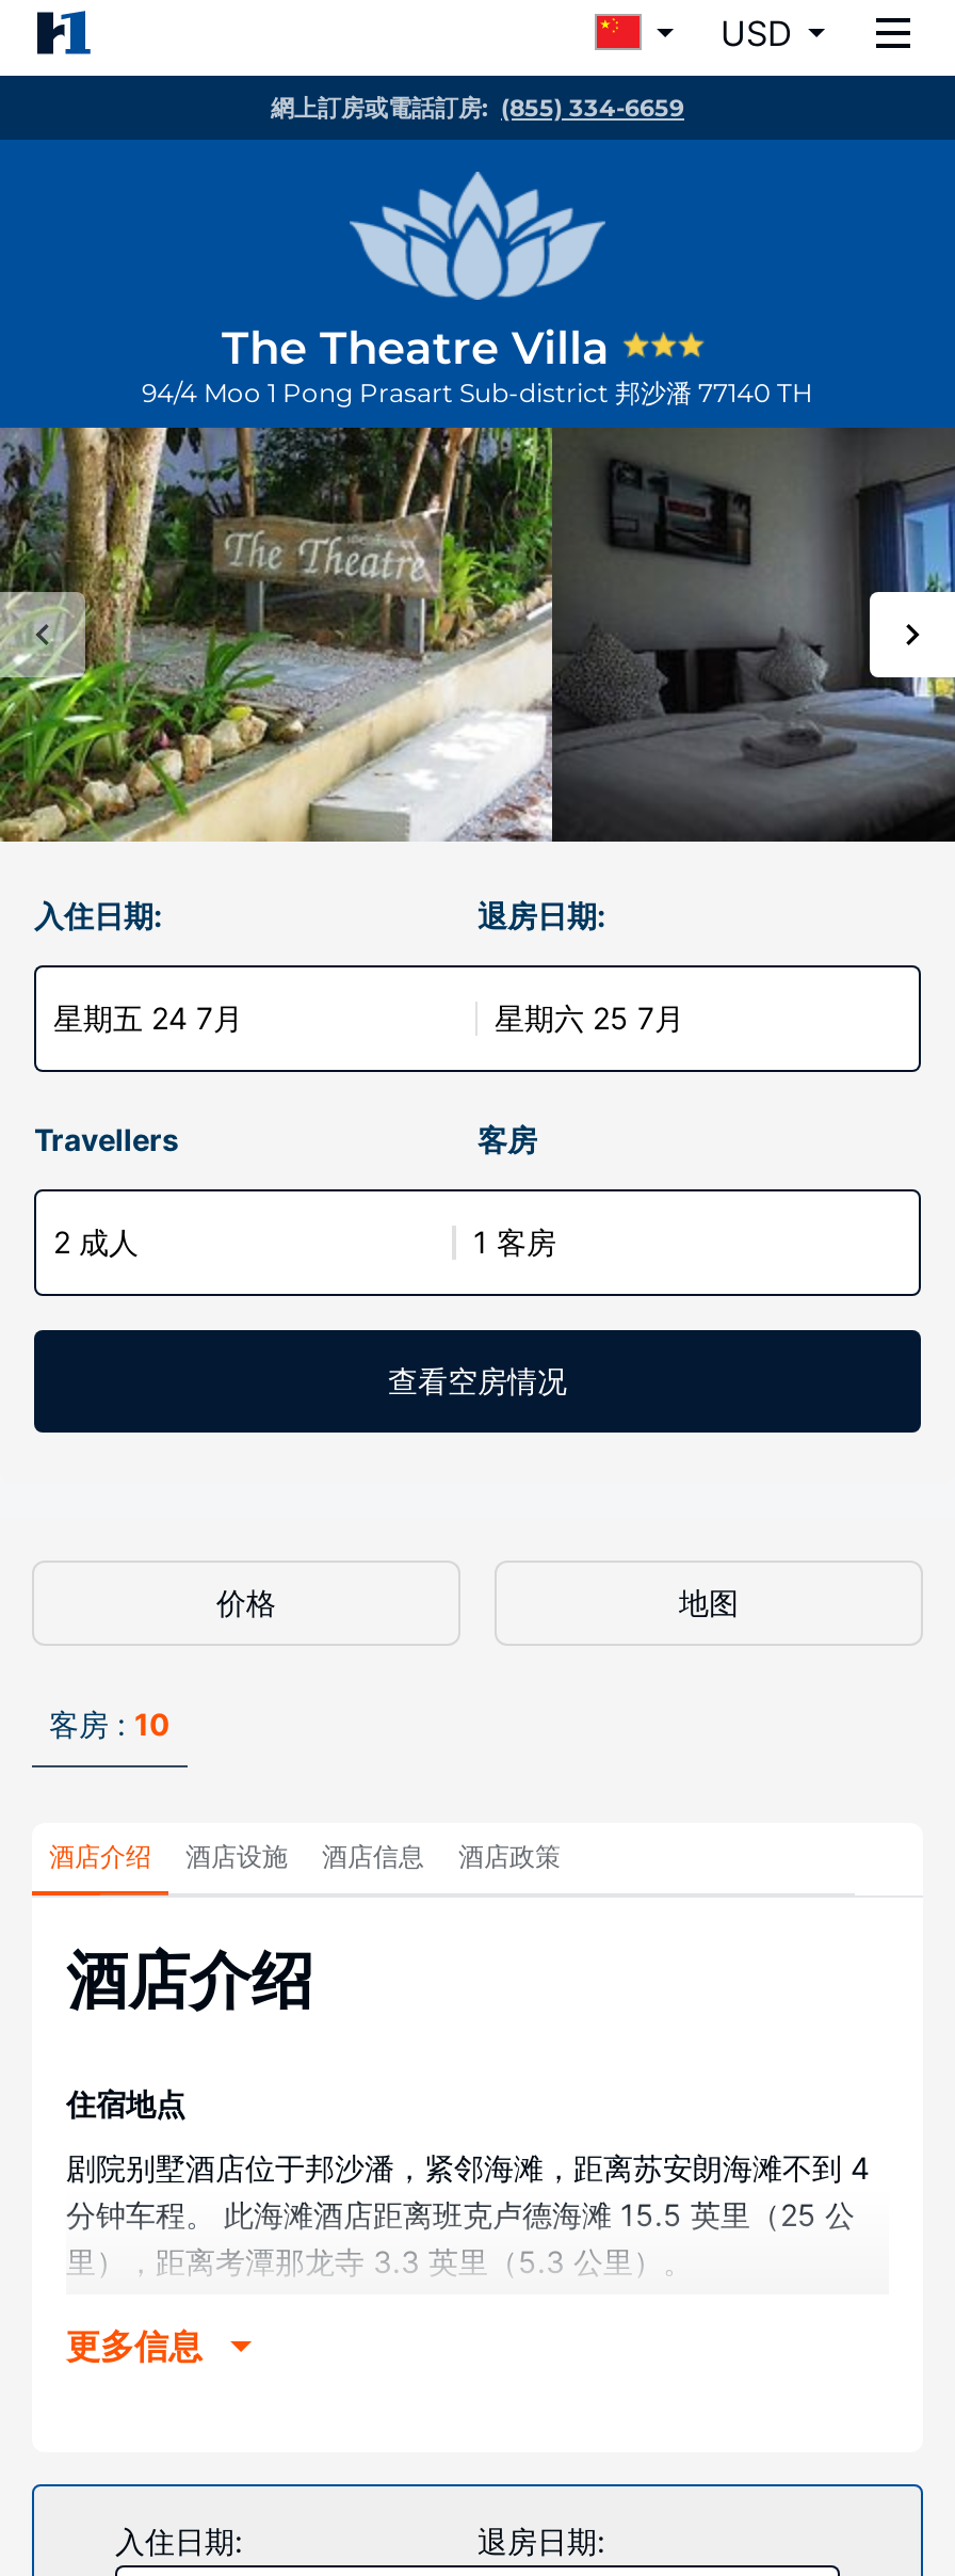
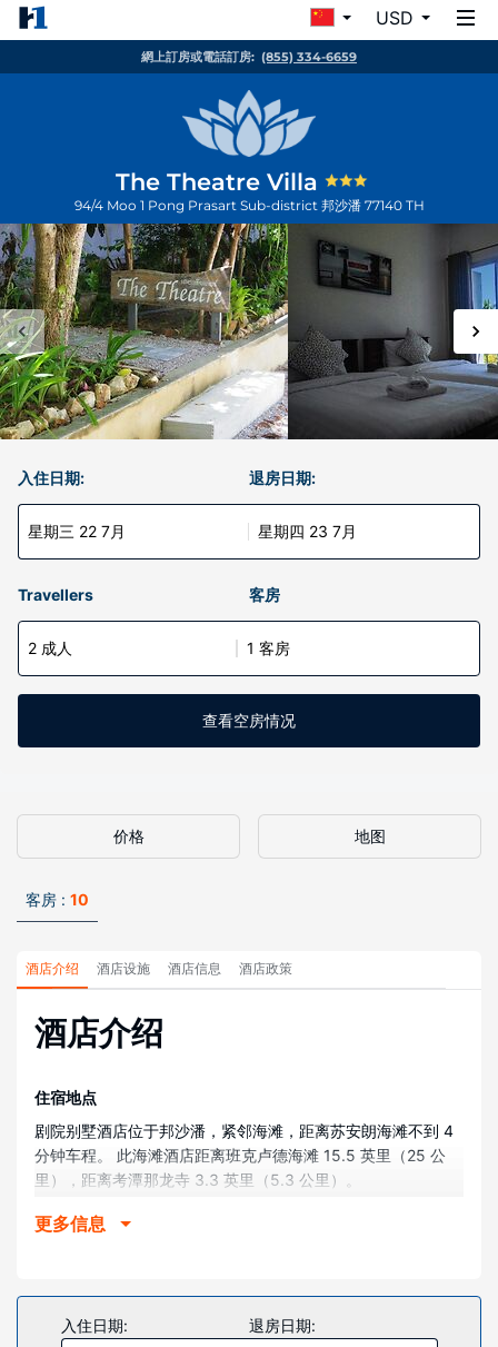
[53,999,243,1036] 星期五 24 7月 -> [28,522,126,541] 星期三 22 7月
[495,999,684,1036] 星期六 25 7月 -> [258,522,357,541] 星期四 23 7月

